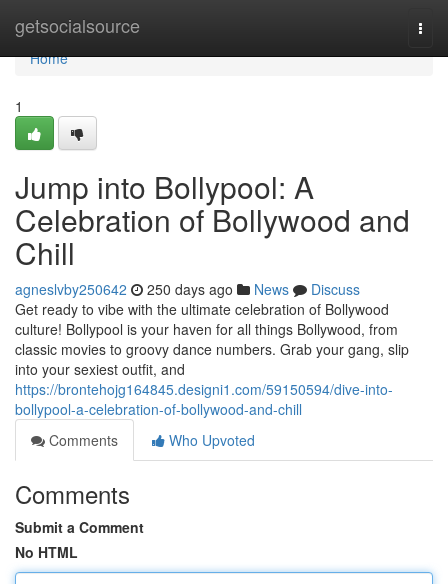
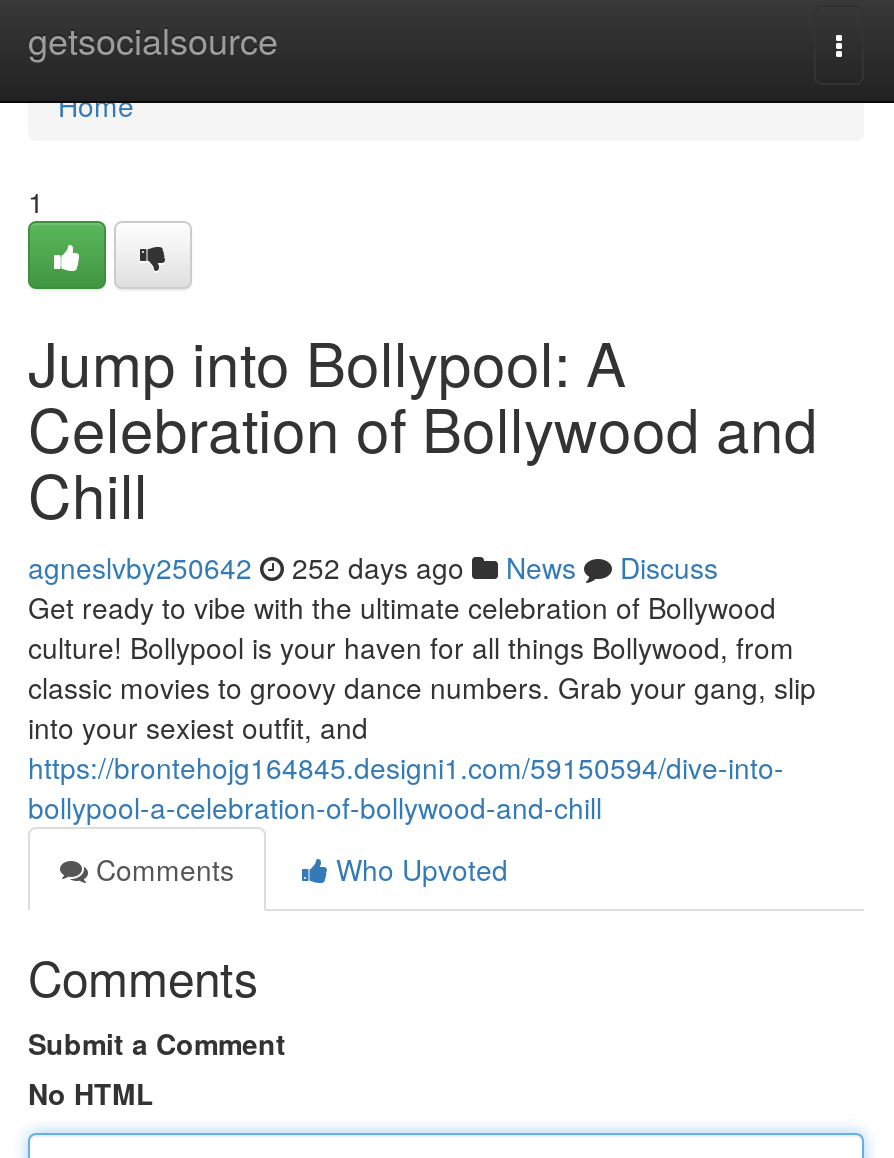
[15,279,360,299] agneslvby250642 250 days ago News Discuss -> [28,547,718,587] agneslvby250642 252 days ago News Discuss

